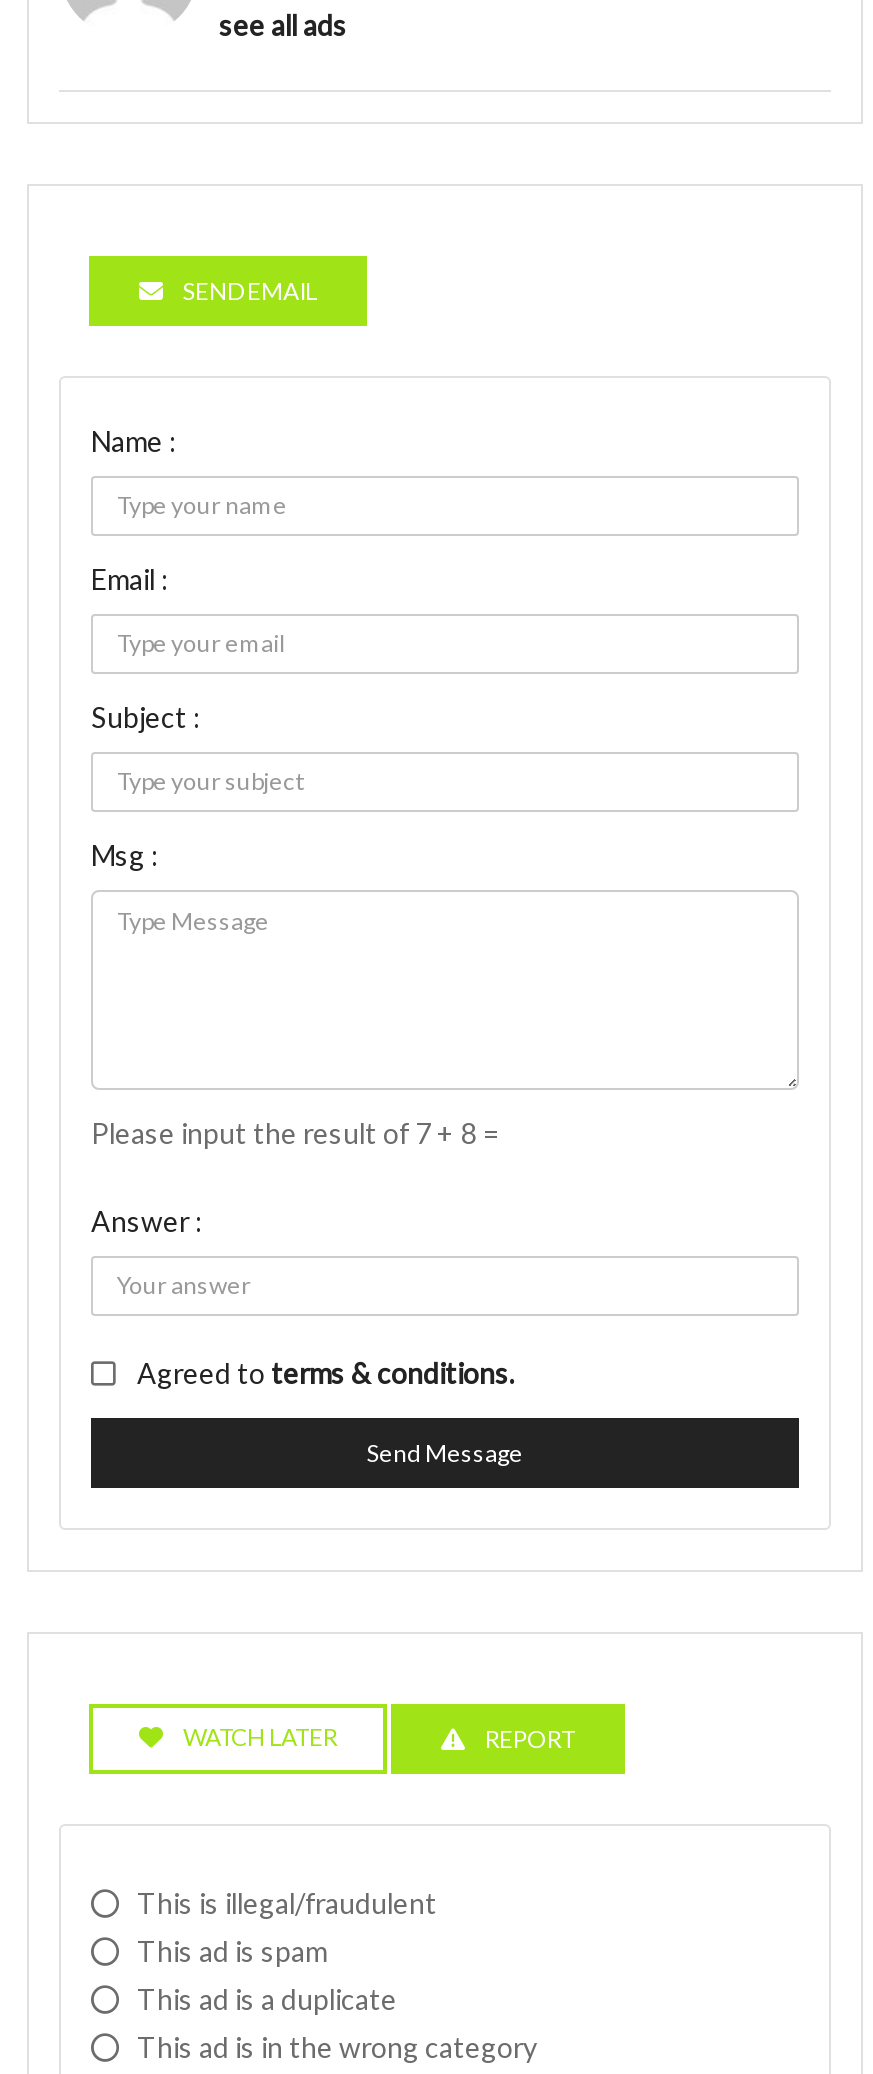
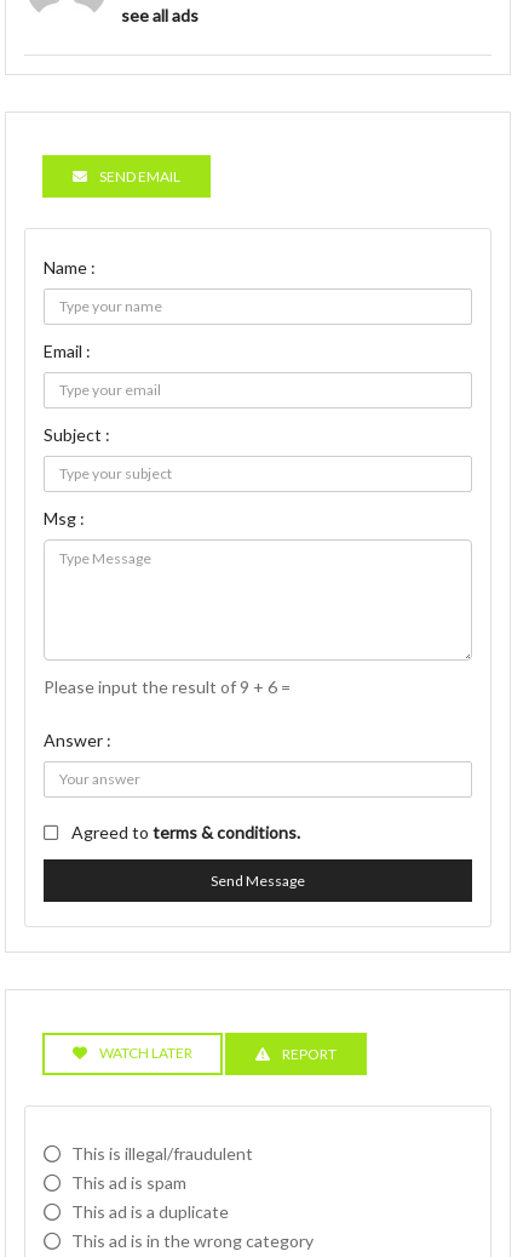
[91,1116,499,1150] Please input the result of 7 + 8 = -> [44,676,291,697] Please input the result of 9 + 6 =

